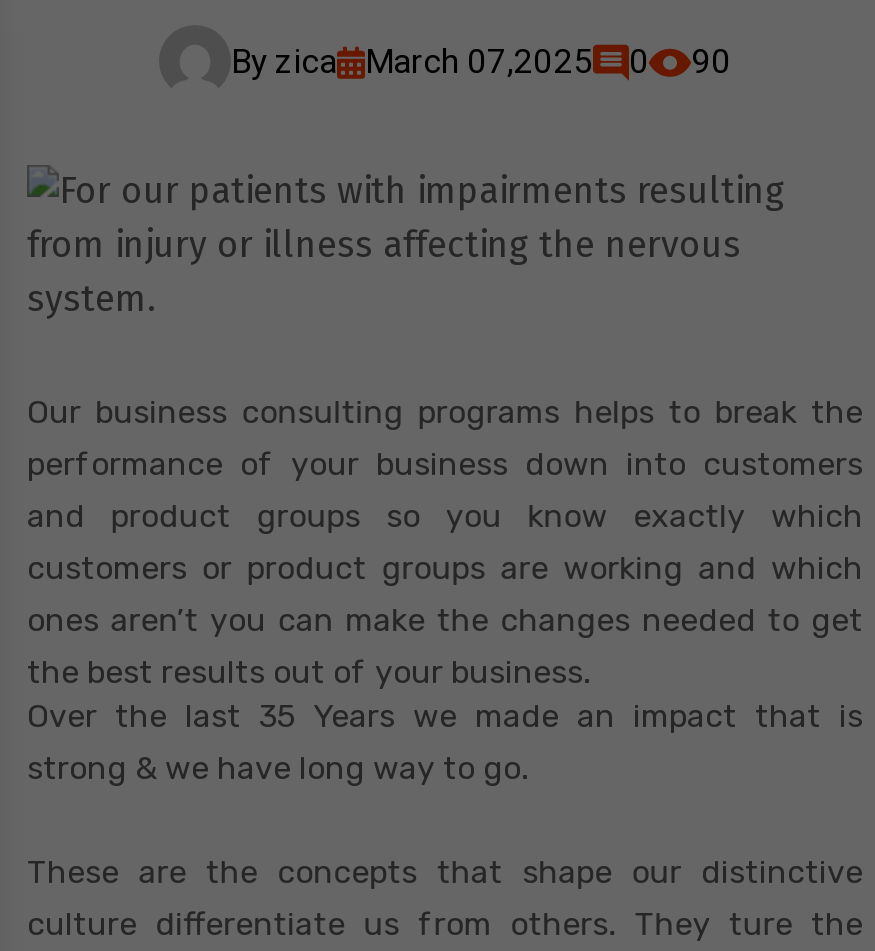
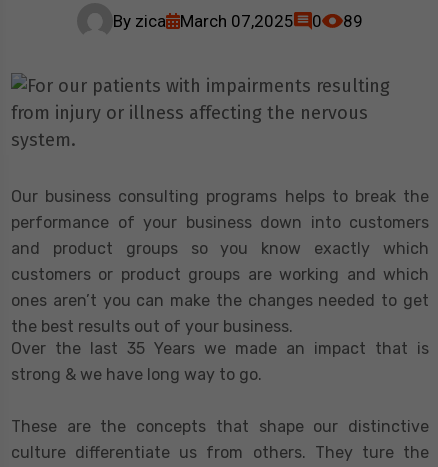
[231,41,731,81] By zica March 07,2025 0 90 -> [113,11,363,31] By zica March 07,2025 0 89

